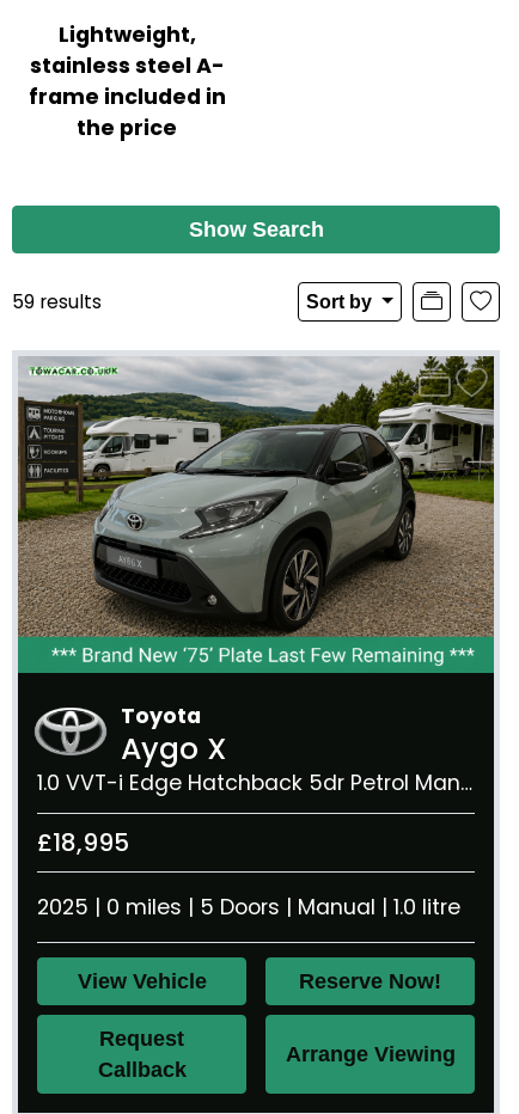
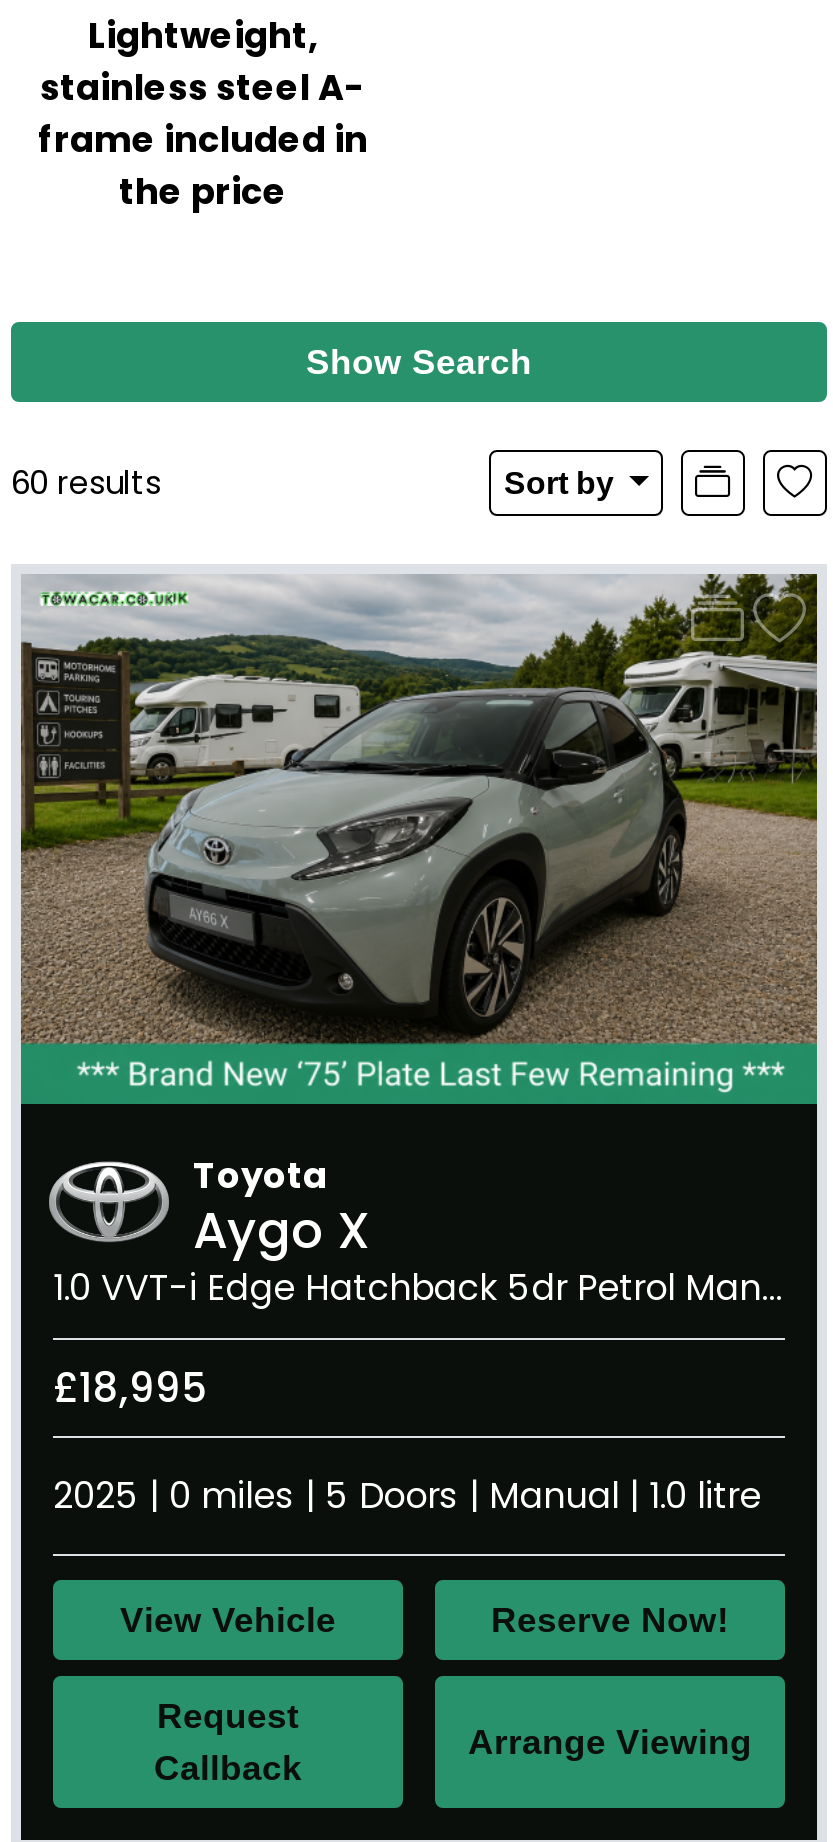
[12,288,102,315] 59 results -> [11,459,161,505] 60 results

